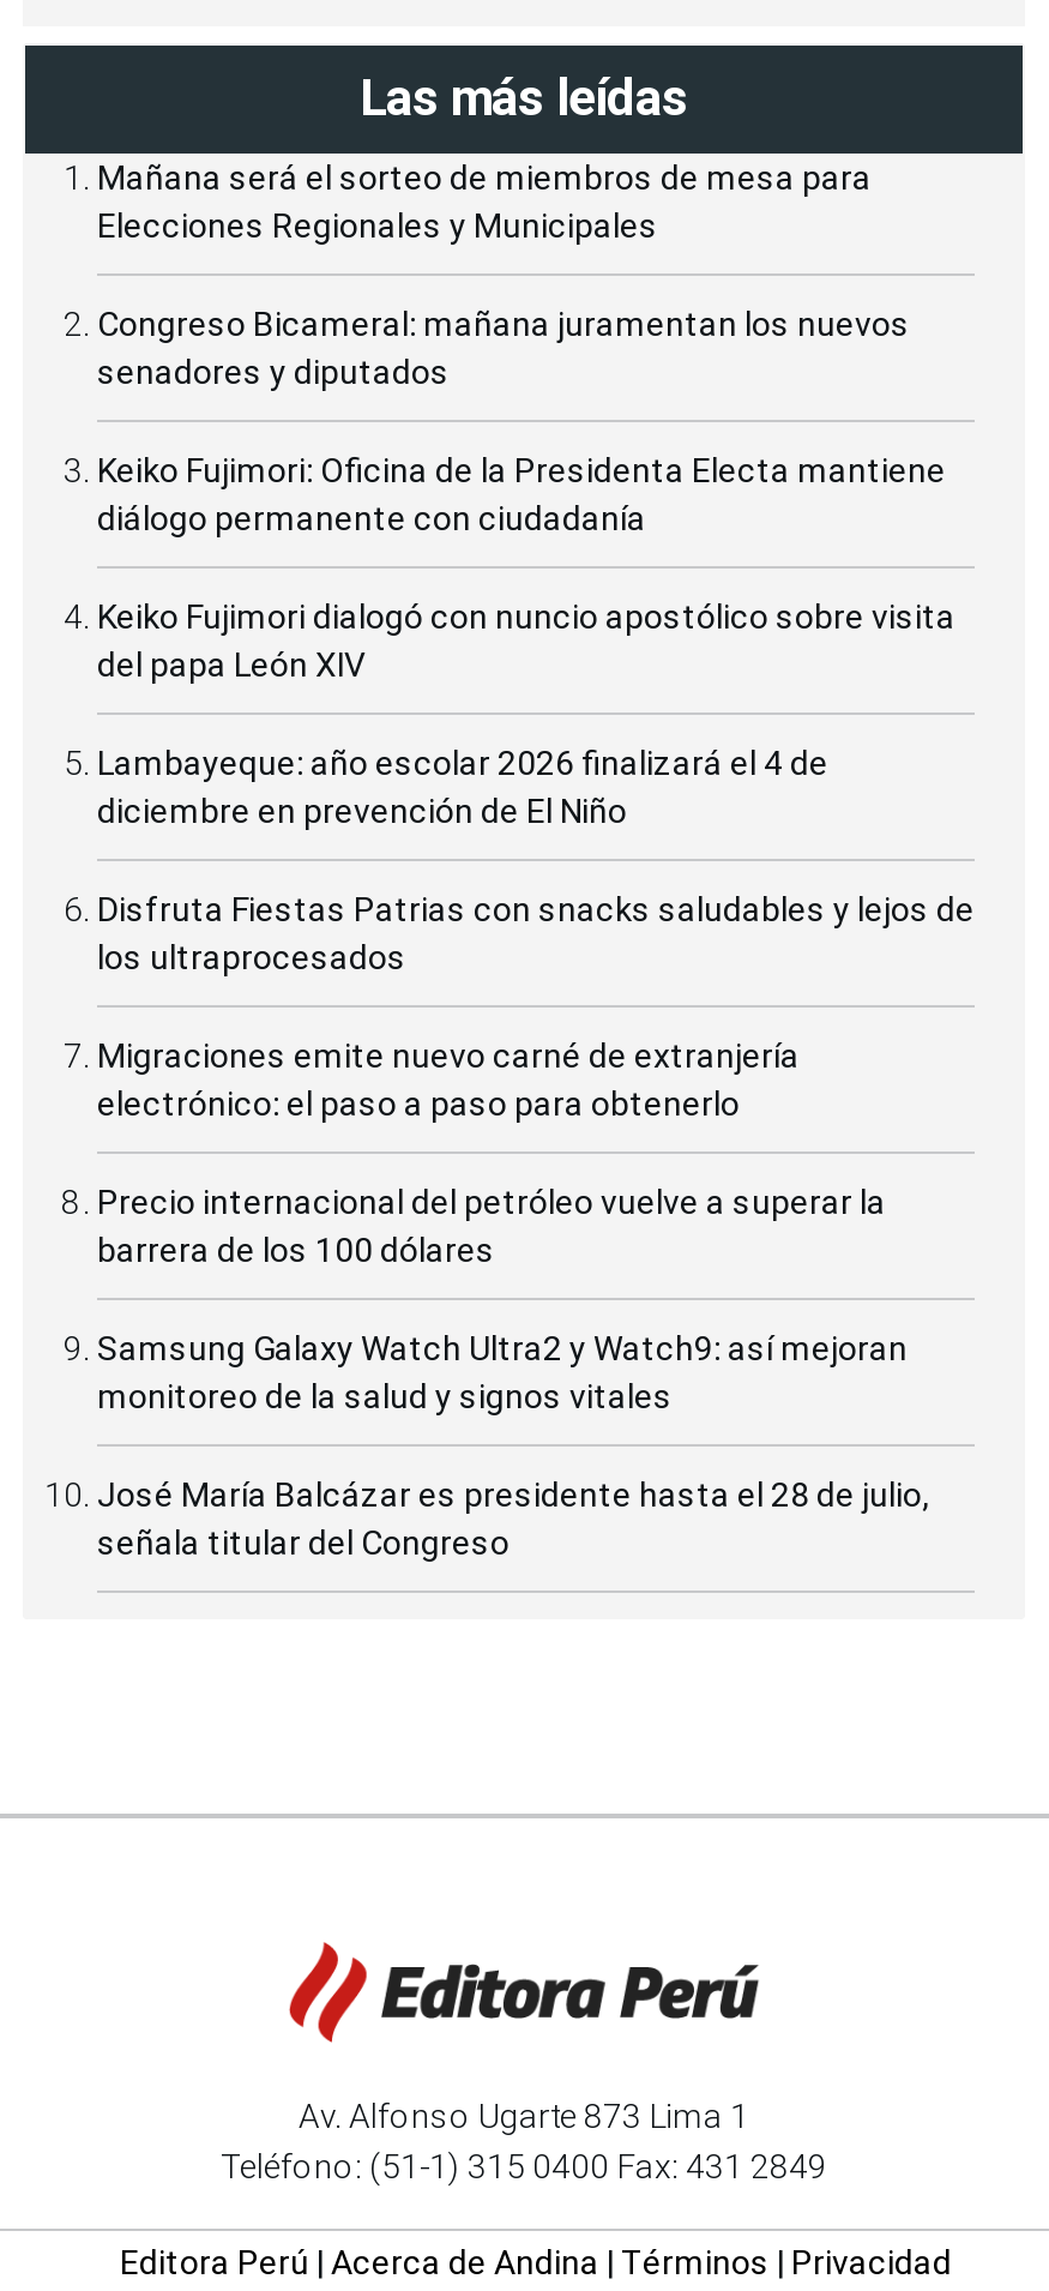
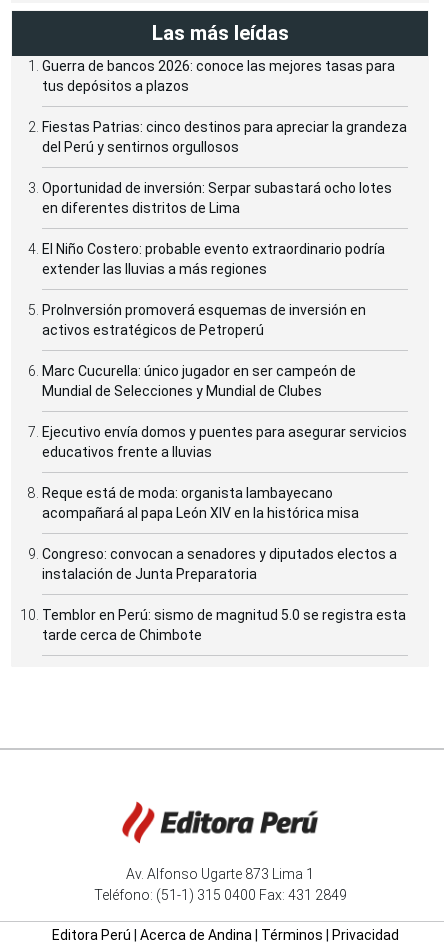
[97,160,872,246] Mañana será el sorteo de miembros de mesa para | Elecciones Regionales y Municipales -> [42,58,395,94] Guerra de bancos 2026: conoce las mejores tasas para | tus depósitos a plazos
[97,306,910,392] Congreso Bicameral: mañana juramentan los nuevos | senadores y diputados -> [42,119,407,155] Fiestas Patrias: cinco destinos para apreciar la grandeza | del Perú y sentirnos orgullosos
[97,452,946,539] Keiko Fujimori: Oficina de la Presidenta Electa mantiene | diálogo permanente con ciudadanía -> [42,180,392,216] Oportunidad de inversión: Serpar subastará ocho lotes | en diferentes distritos de Lima
[97,599,955,685] Keiko Fujimori dialogó con nuncio apostólico sobre visita | del papa León XIV -> [42,241,385,277] El Niño Costero: probable evento extraordinario podría | extender las lluvias a más regiones
[97,745,828,831] Lambayeque: año escolar 2026 finalizará el 4 de | diciembre en prevención de El Niño -> [42,302,366,338] ProInversión promoverá esquemas de inversión en | activos estratégicos de Petroperú
[97,891,975,978] Disfruta Fiestas Patrias con snacks saludables y lejos de | los ultraprocesados -> [42,363,356,399] Marc Cucurella: único jugador en ser campeón de | Mundial de Selecciones y Mundial de Clubes
[97,1038,800,1124] Migraciones emite nuevo carné de extranjería | electrónico: el paso a paso para obtenerlo -> [42,424,407,460] Ejecutivo envía domos y puentes para asegurar servicios | educativos frente a lluvias
[97,1184,886,1270] Precio internacional del petróleo vuelve a superar la | barrera de los 100 dólares -> [42,485,359,521] Reque está de moda: organista lambayecano | acompañará al papa León XIV en la histórica misa
[97,1330,908,1417] Samsung Galaxy Watch Ultra2 y Watch9: así mejoran | monitoreo de la salud y signos vitales -> [42,546,397,582] Congreso: convocan a senadores y diputados electos a | instalación de Junta Preparatoria
[97,1477,929,1563] José María Balcázar es presidente hasta el 28 de julio, | señala titular del Congreso -> [42,607,406,643] Temblor en Perú: sismo de magnitud 5.0 se registra esta | tarde cerca de Chimbote

